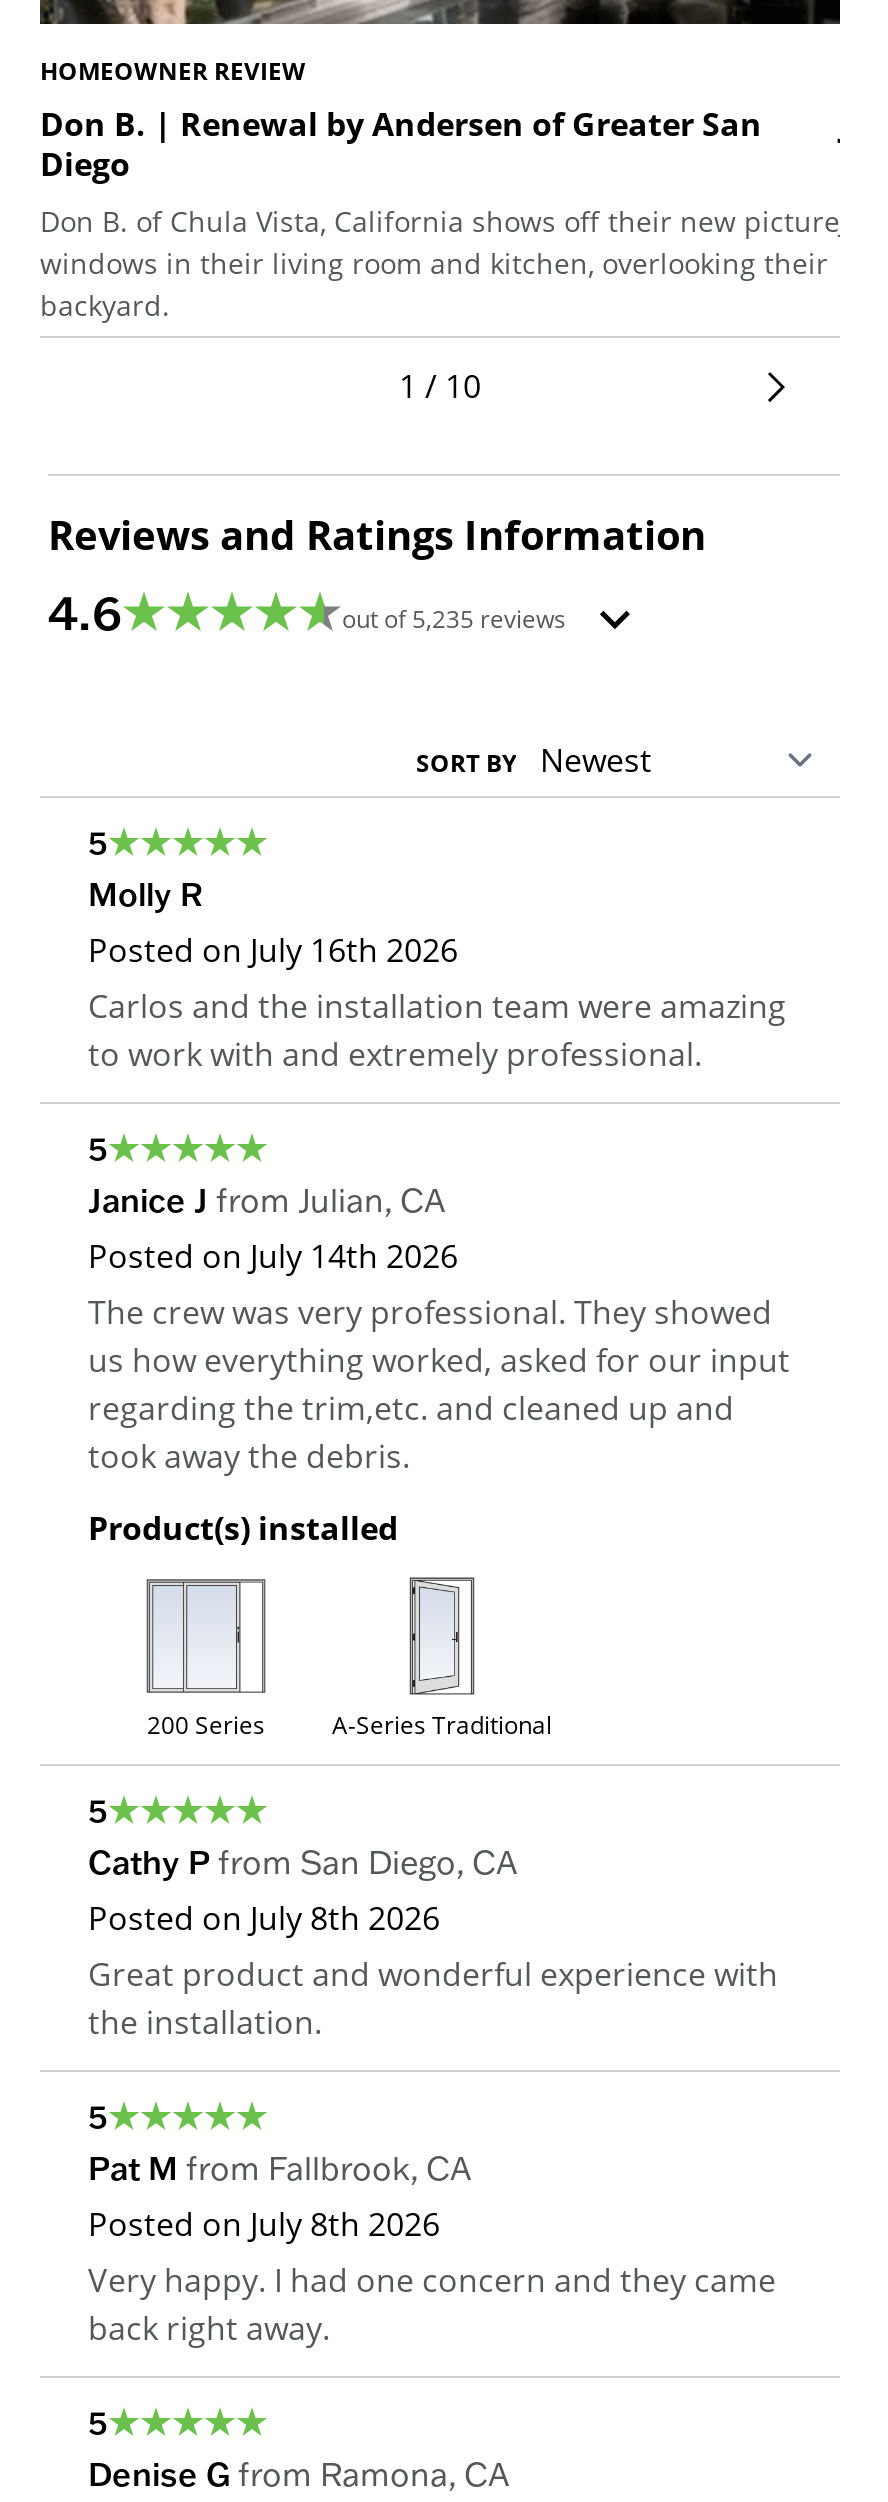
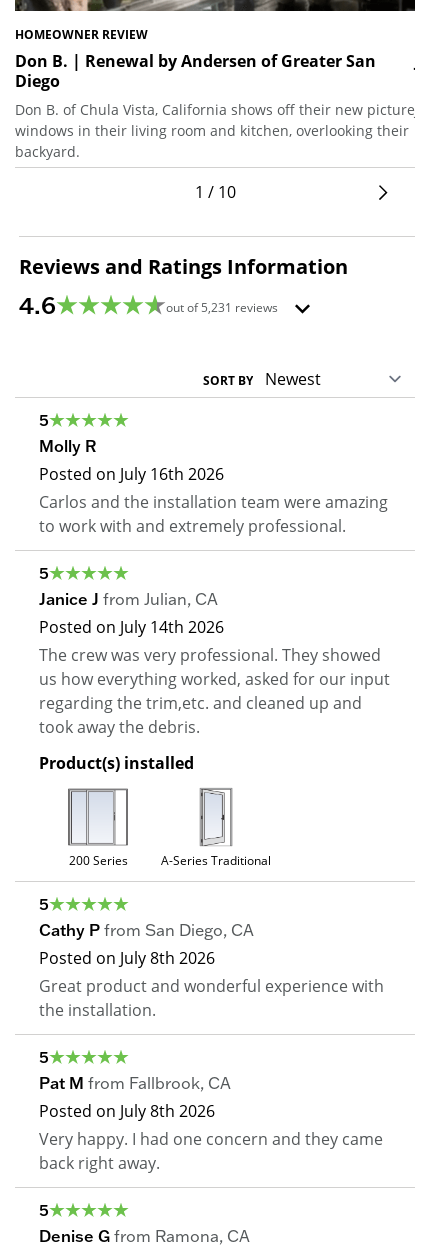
[342,601,566,633] out of 5,235 reviews -> [166,299,278,316] out of 5,231 reviews

